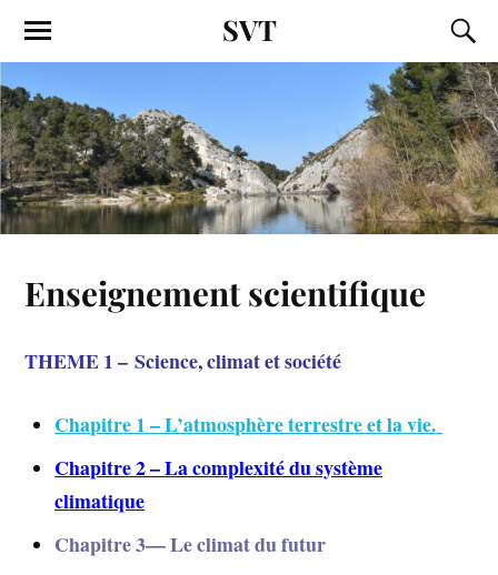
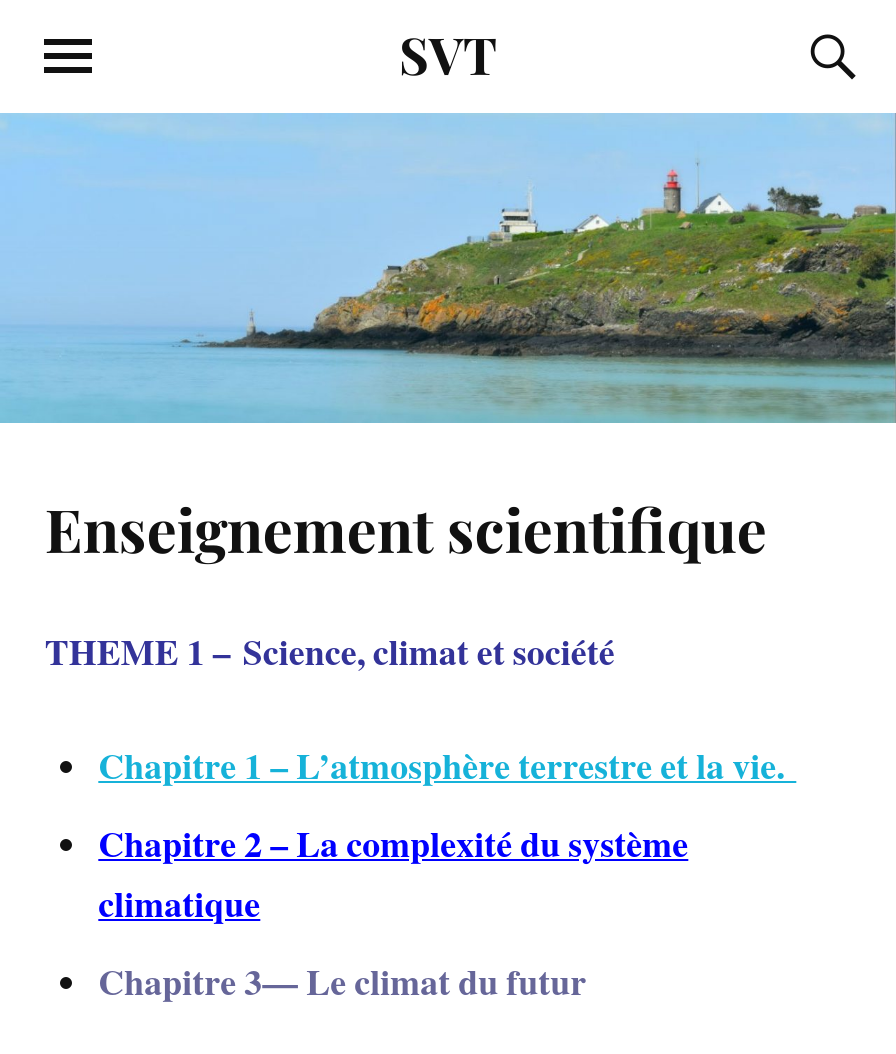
[3,61,495,235] [image] -> [6,113,890,425] [image]

